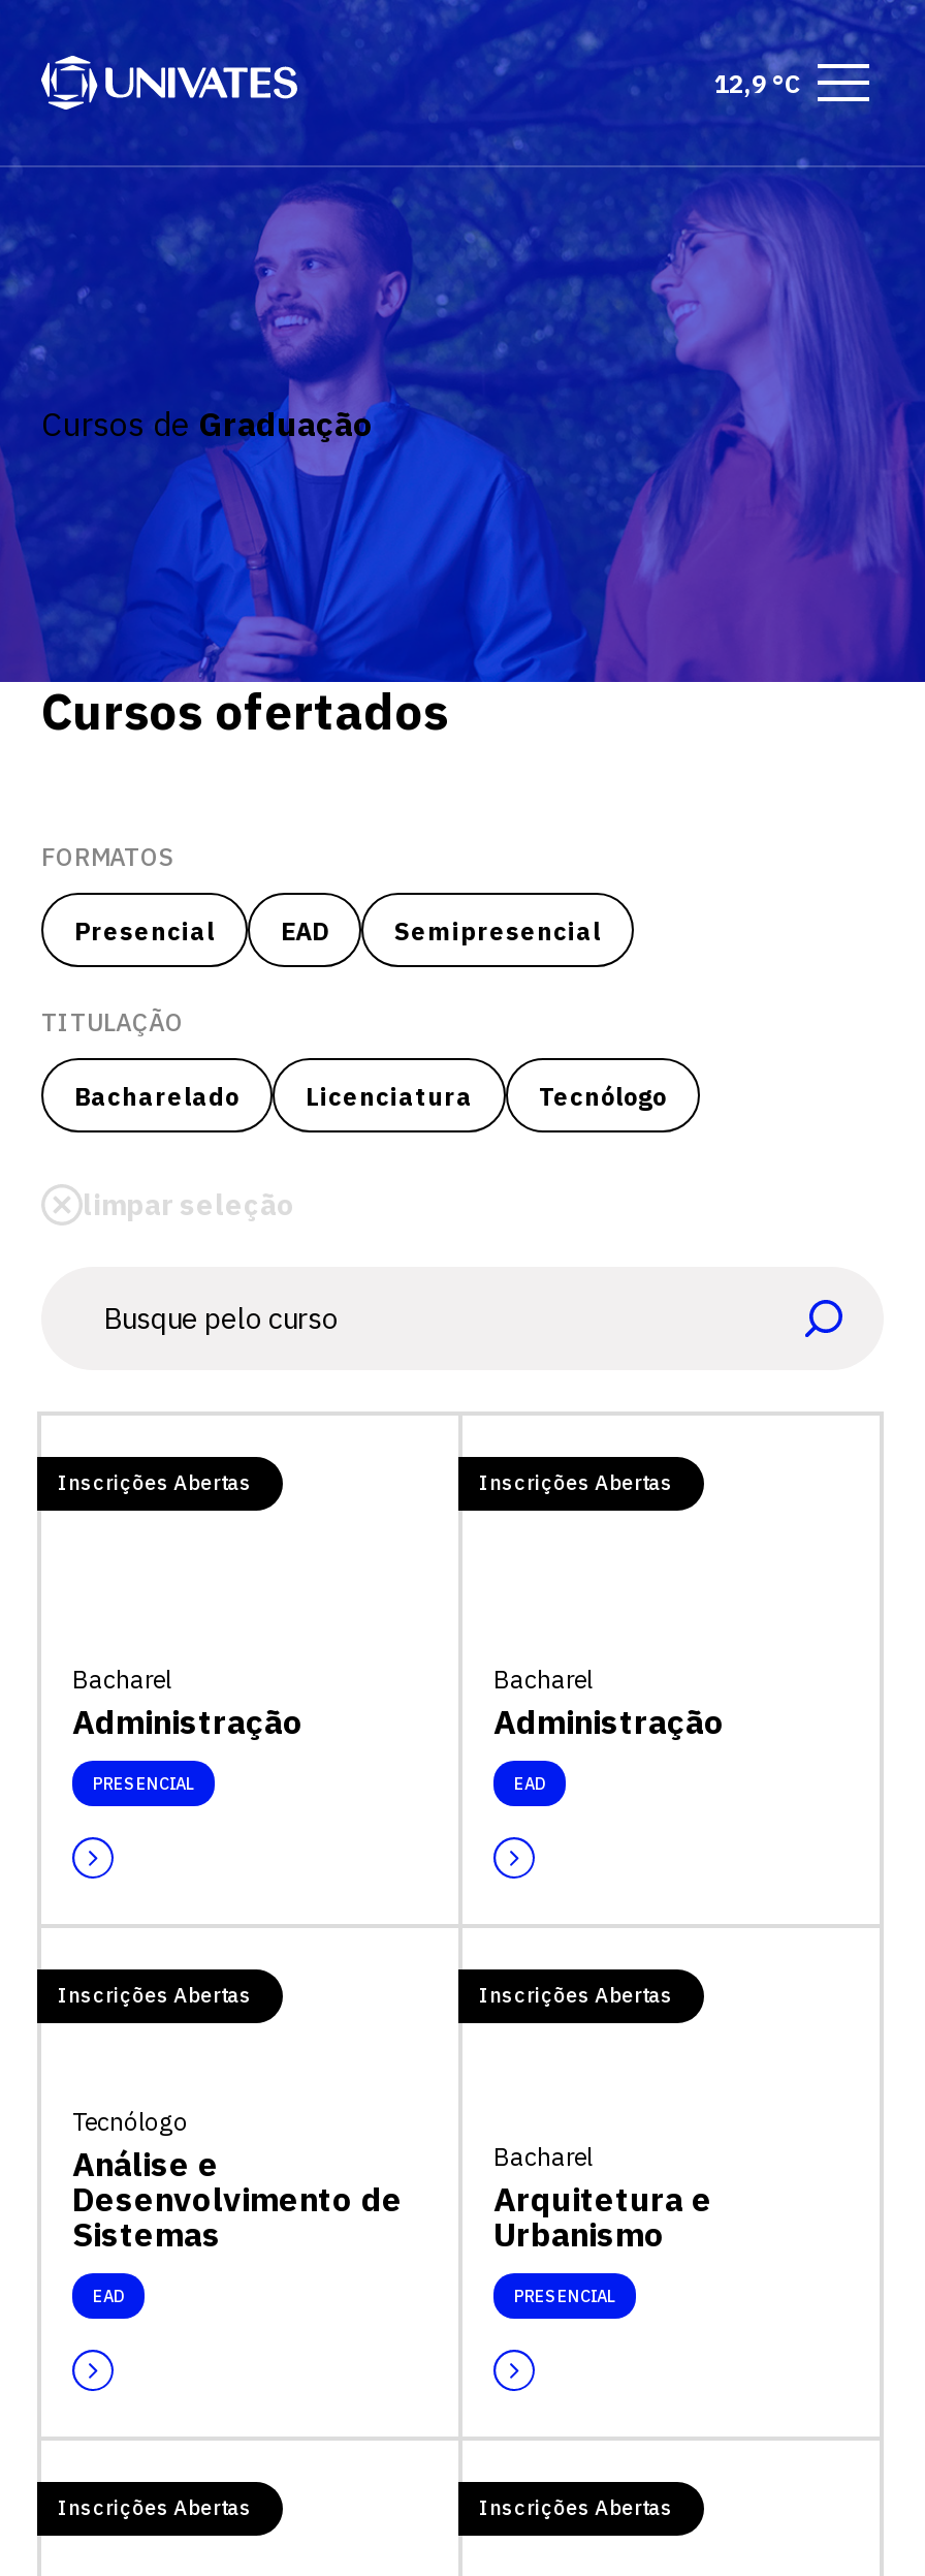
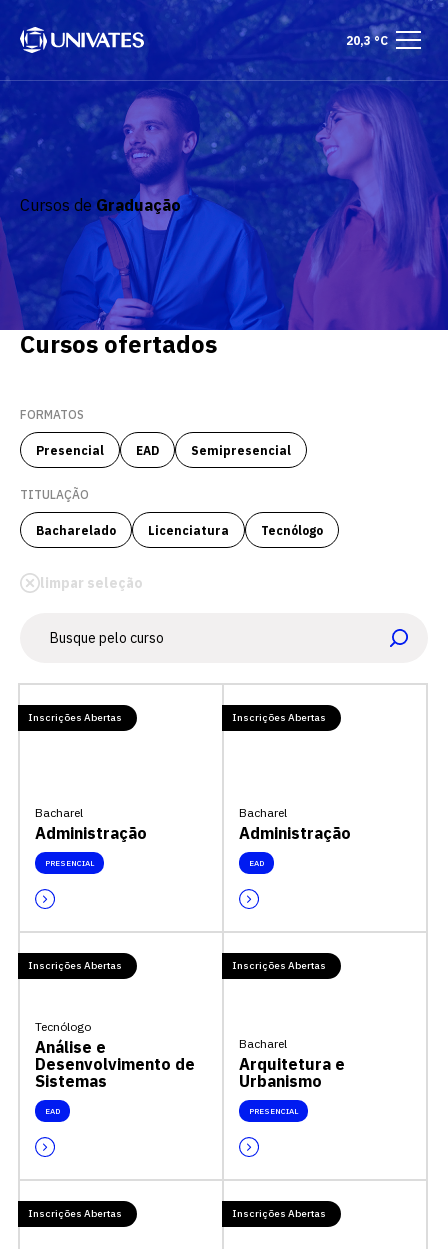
[714,67,801,98] 12,9 °C -> [346,32,388,47] 20,3 °C

